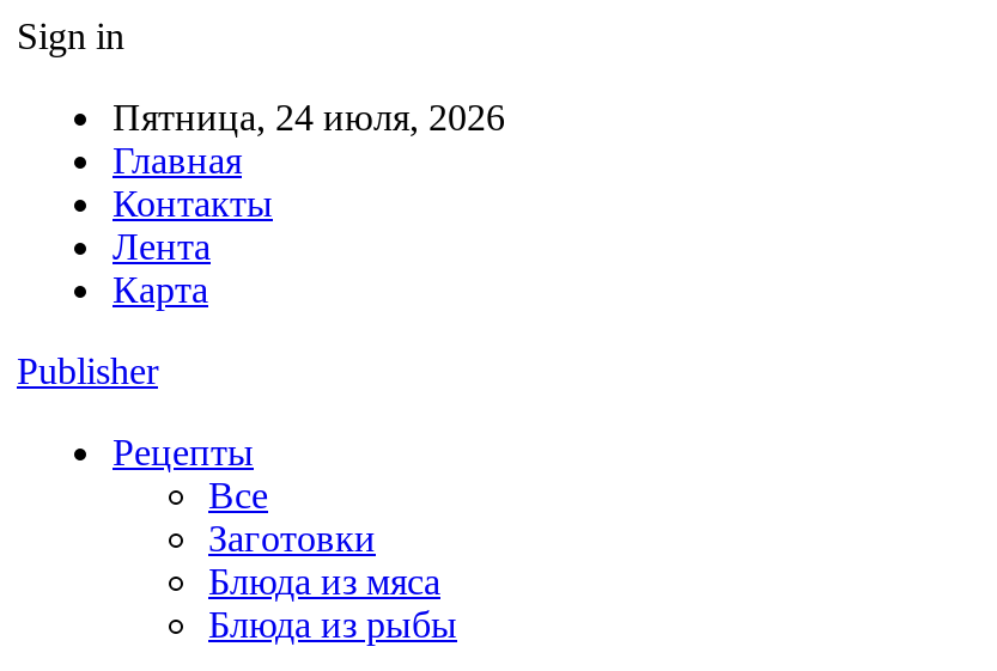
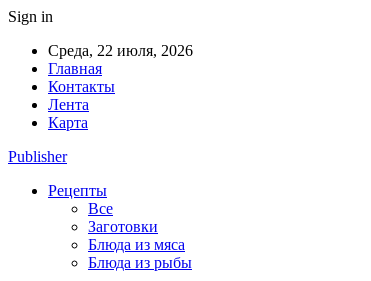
[113,97,505,138] Пятница, 24 июля, 2026 -> [48,42,193,59] Среда, 22 июля, 2026

